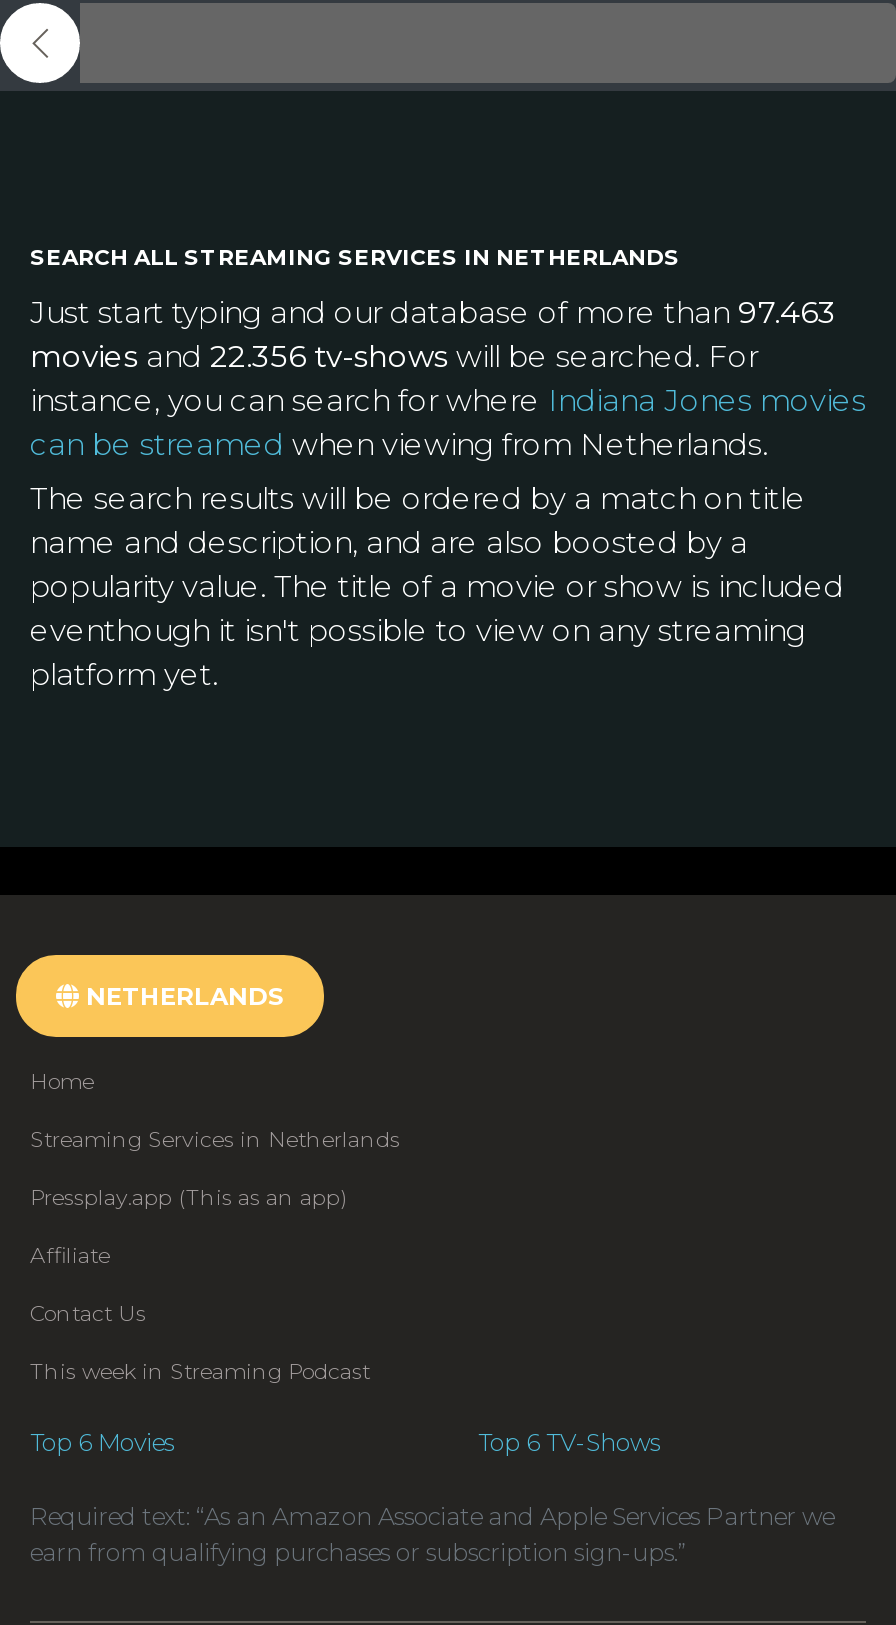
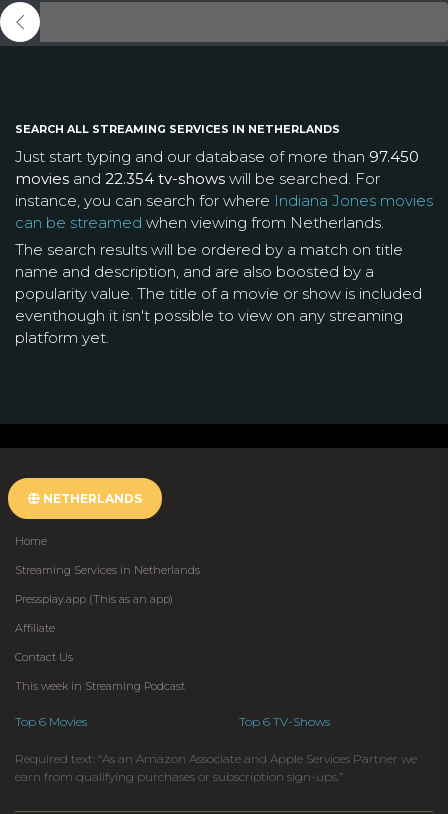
[30,293,836,331] Just start typing and our database of more than 97.463 -> [15,147,419,166] Just start typing and our database of more than 97.450
[30,337,758,375] movies and 22.356 tv-shows will be searched. For -> [15,169,380,188] movies and 22.354 tv-shows will be searched. For

